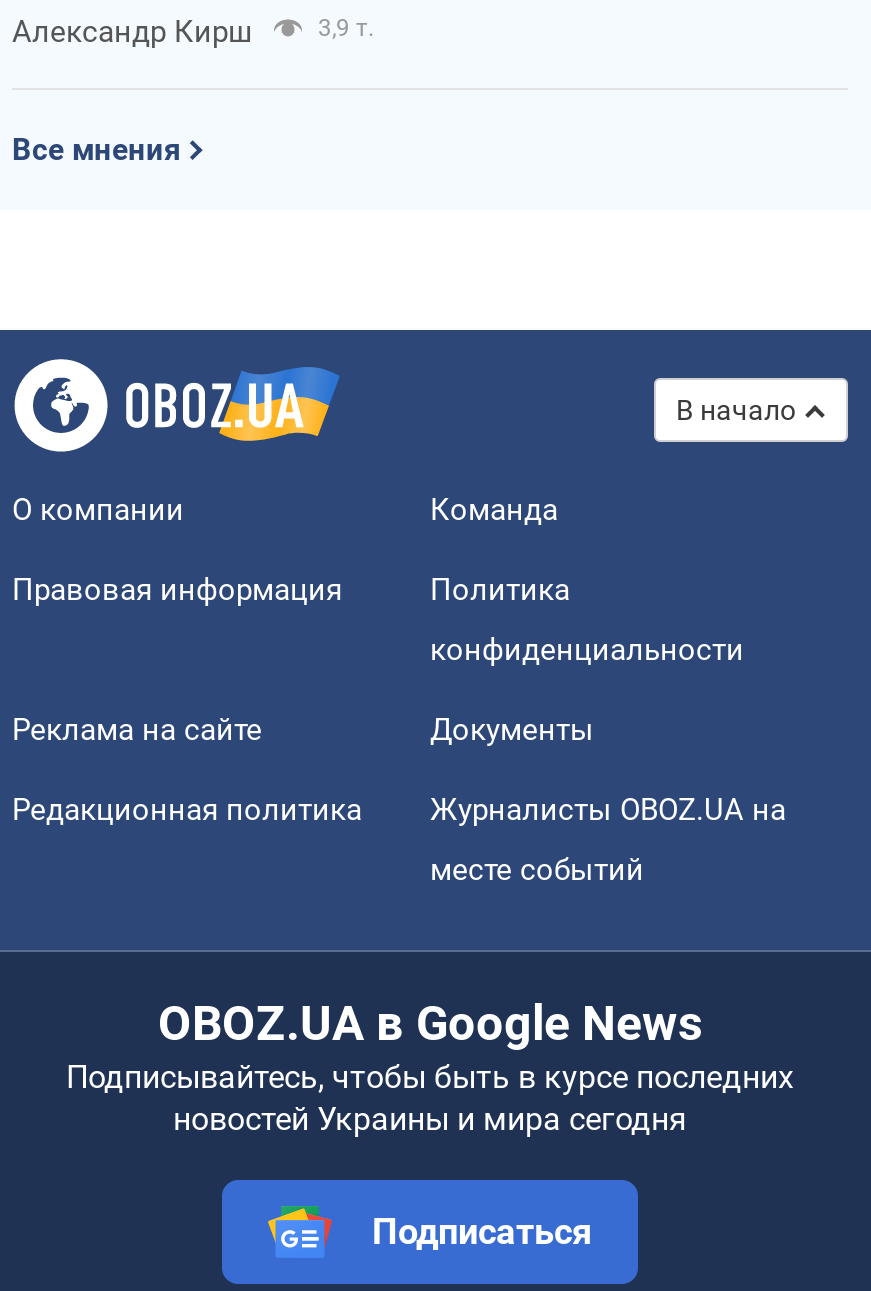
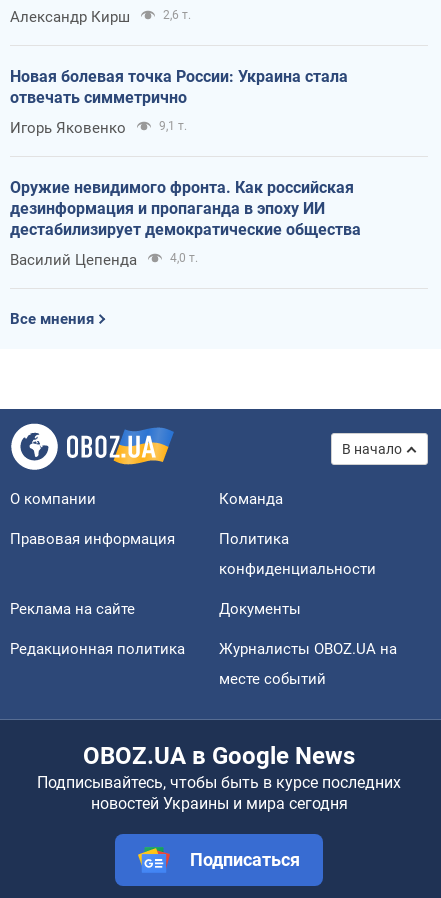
[318,15,374,43] 3,9 т. -> [10,8,361,269] 2,6 т. | Новая болевая точка России: Украина стала | отвечать симметрично | Игорь Яковенко | 9,1 т. | Оружие невидимого фронта. Как российская | дезинформация и пропаганда в эпоху ИИ | дестабилизирует демократические общества | Василий Цепенда | 4,0 т.

